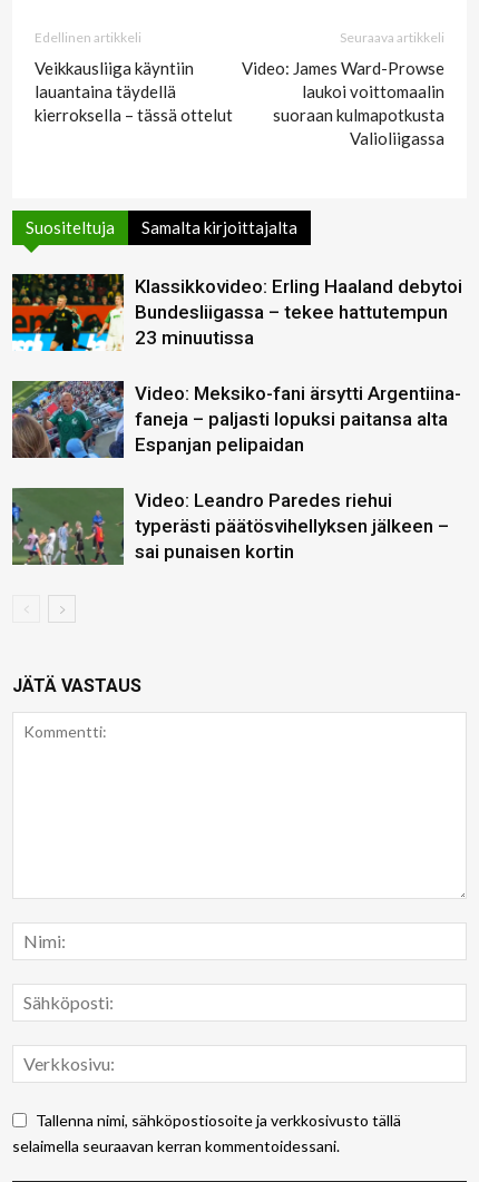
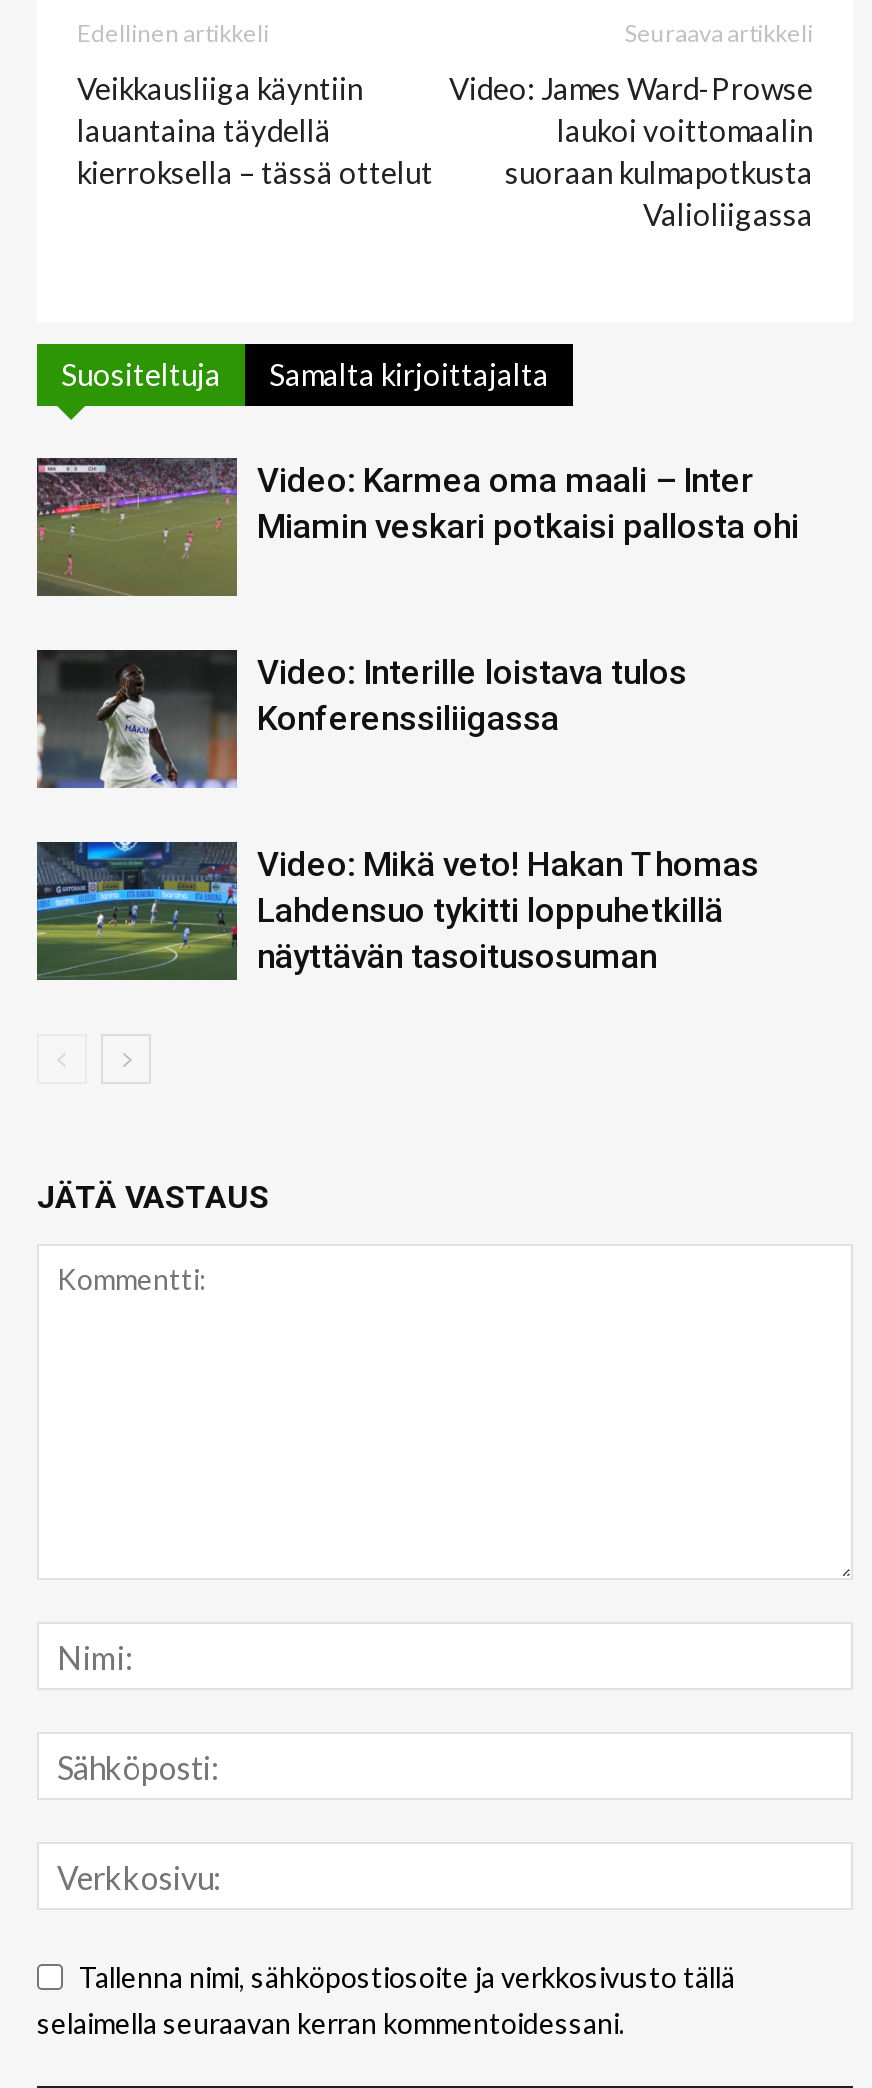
[11,273,462,352] [image] | Klassikkovideo: Erling Haaland debytoi | Bundesliigassa – tekee hattutempun | 23 minuutissa -> [35,457,799,599] [image] | Video: Karmea oma maali – Inter | Miamin veskari potkaisi pallosta ohi
[11,381,461,459] [image] | Video: Meksiko-fani ärsytti Argentiina- | faneja – paljasti lopuksi paitansa alta | Espanjan pelipaidan -> [37,649,687,789] [image] | Video: Interille loistava tulos | Konferenssiliigassa
[11,487,449,565] [image] | Video: Leandro Paredes riehui | typerästi päätösvihellyksen jälkeen – | sai punaisen kortin -> [35,839,759,981] [image] | Video: Mikä veto! Hakan Thomas | Lahdensuo tykitti loppuhetkillä | näyttävän tasoitusosuman

